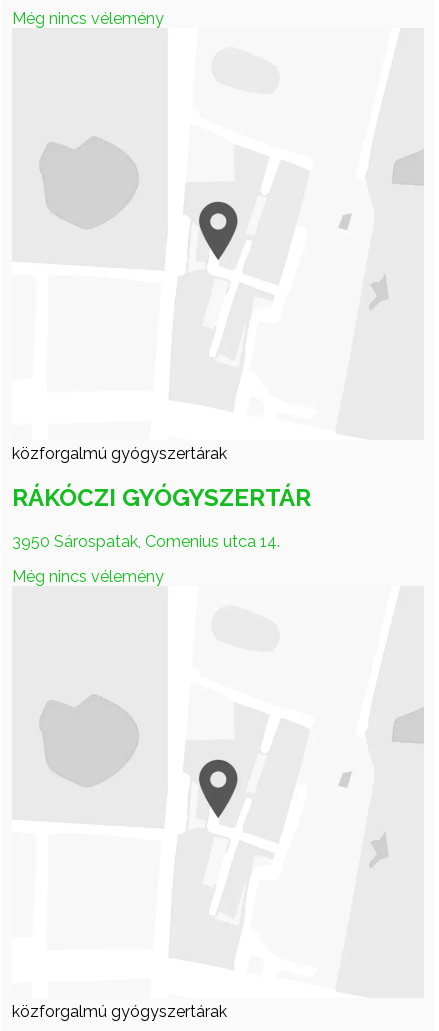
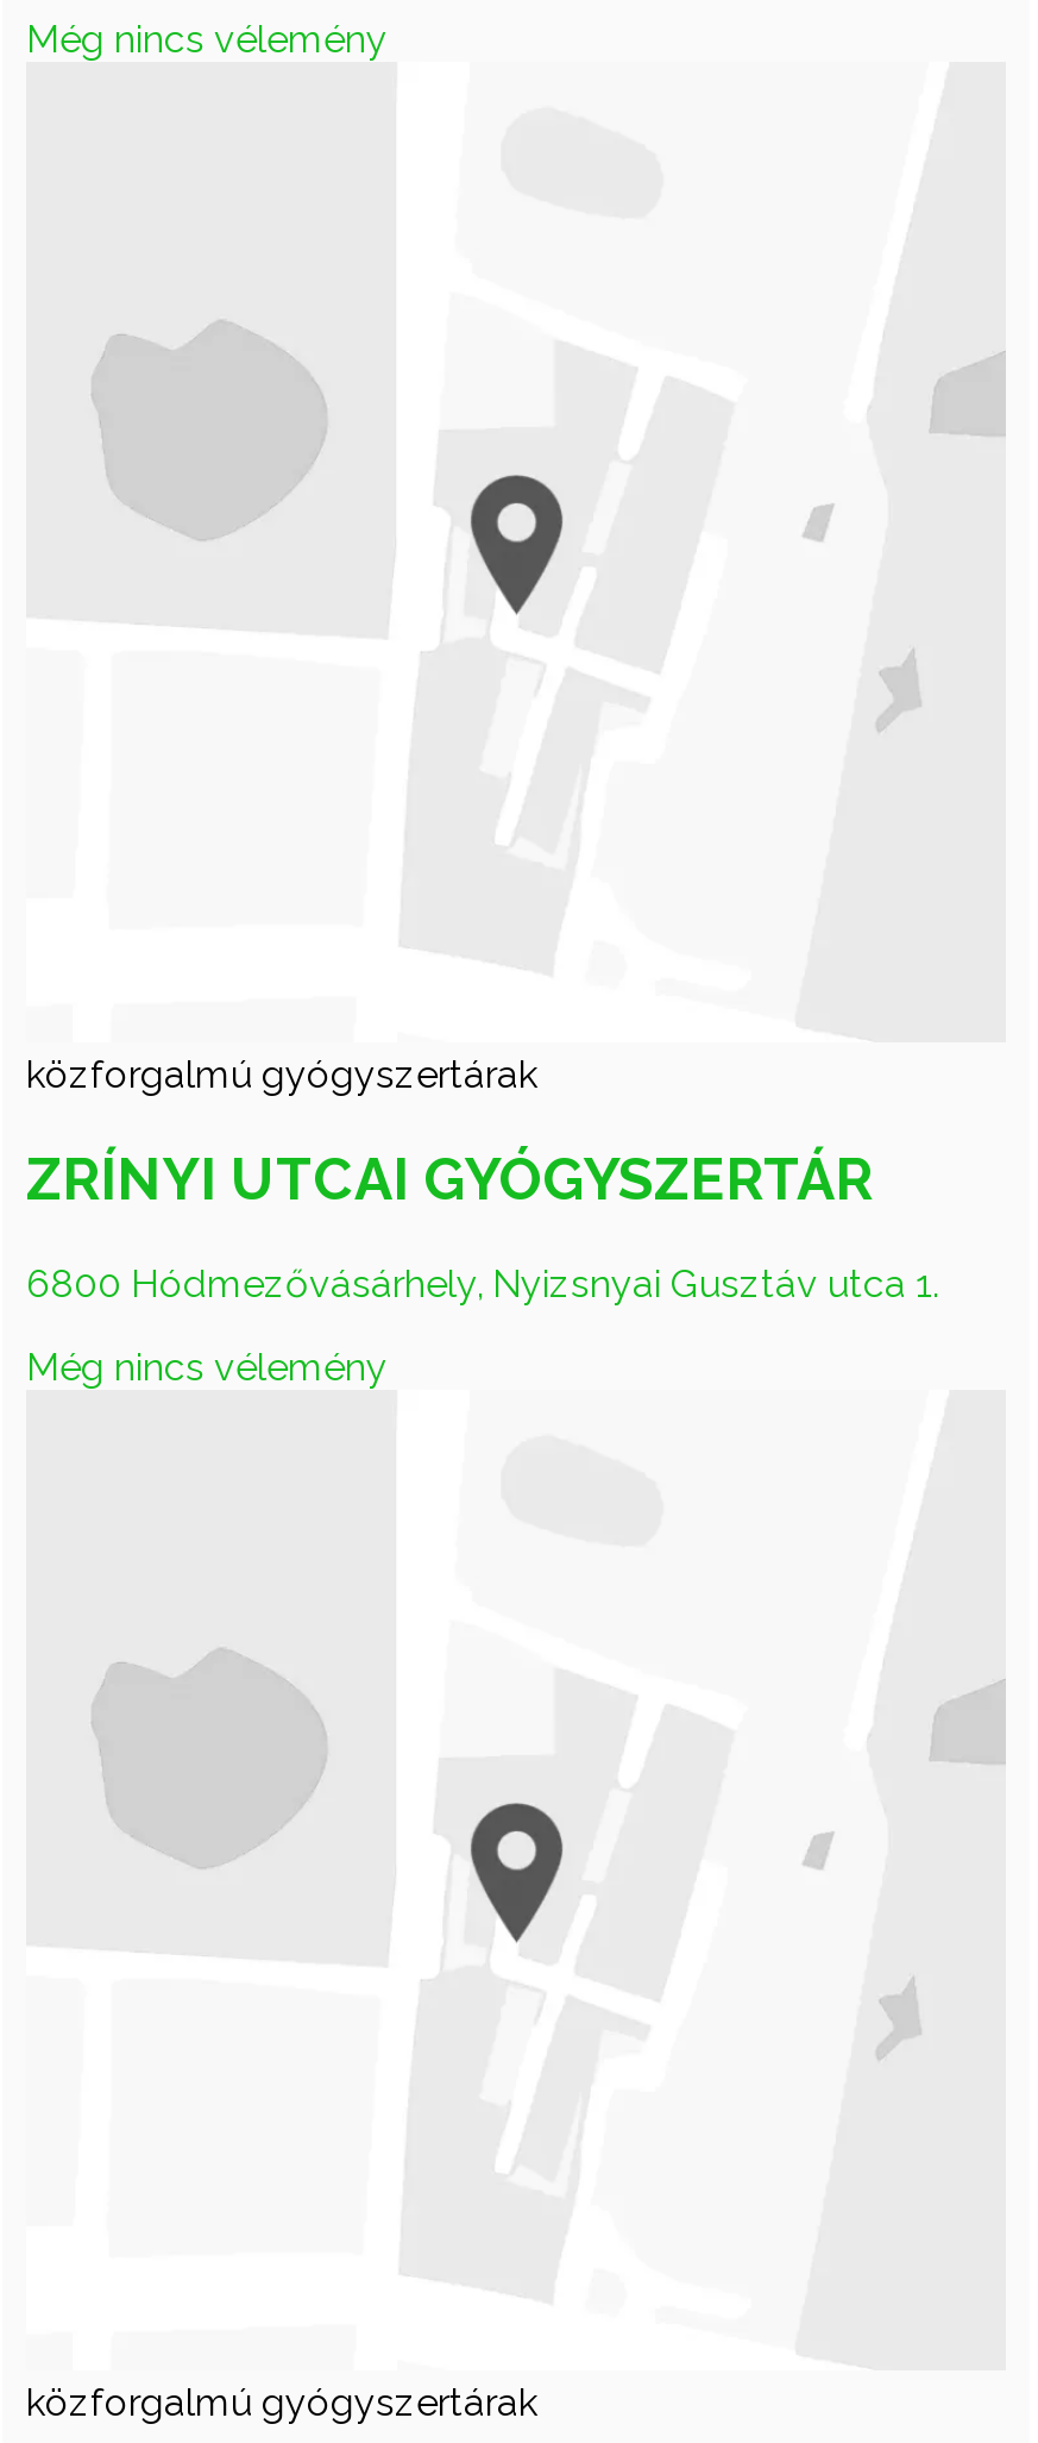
[12,483,311,512] RÁKÓCZI GYÓGYSZERTÁR -> [26,1144,873,1213] ZRÍNYI UTCAI GYÓGYSZERTÁR
[12,532,280,551] 3950 Sárospatak, Comenius utca 14. -> [26,1260,939,1306] 6800 Hódmezővásárhely, Nyizsnyai Gusztáv utca 1.

